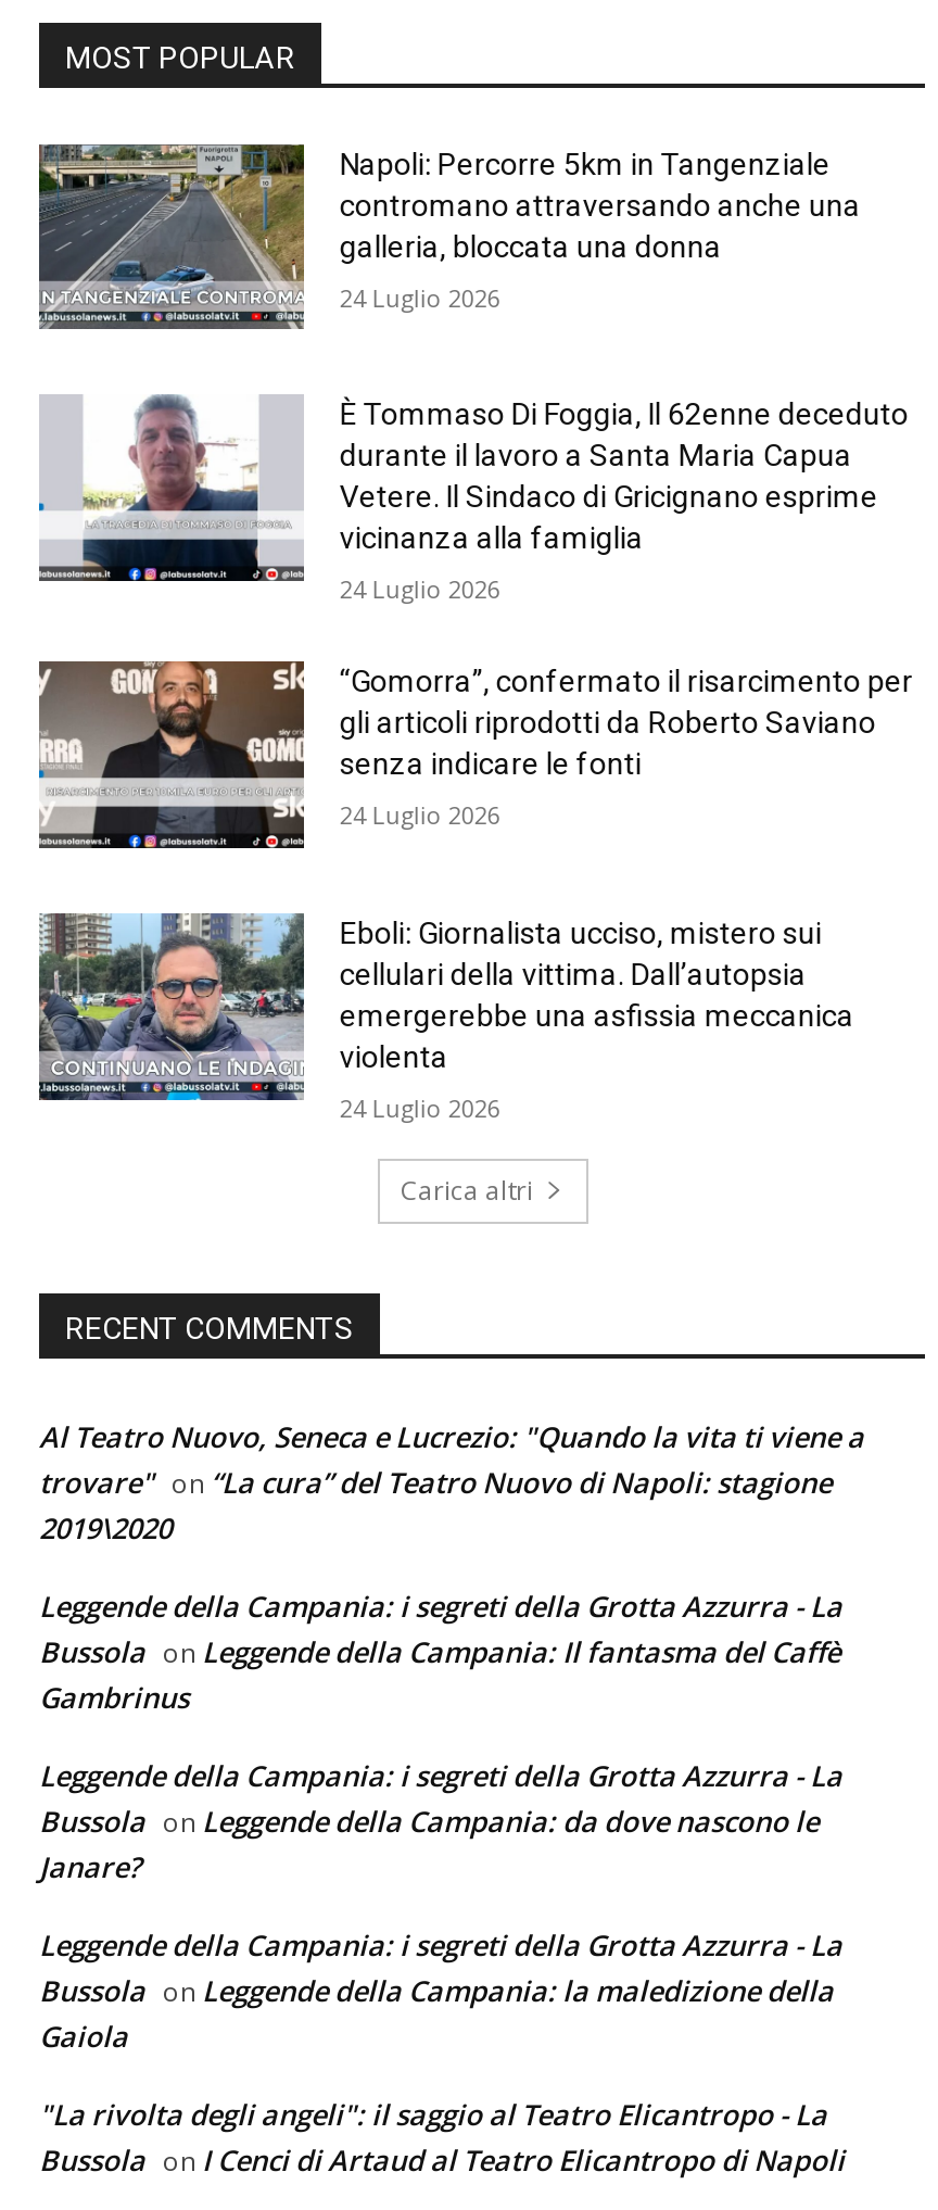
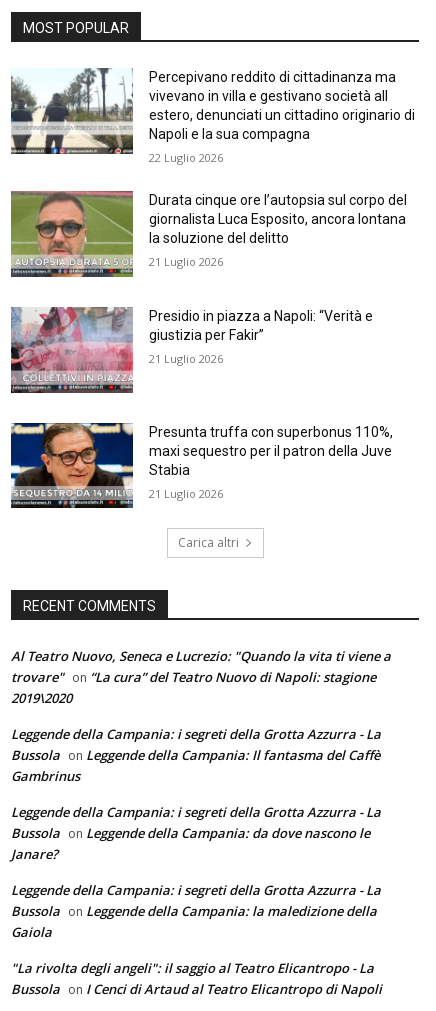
[37,141,861,330] [image] | Napoli: Percorre 5km in Tangenziale | contromano attraversando anche una | galleria, bloccata una donna -> [10,68,415,155] [image] | Percepivano reddito di cittadinanza ma | vivevano in villa e gestivano società all | estero, denunciati un cittadino originario di | Napoli e la sua compagna
[340,281,500,313] 24 Luglio 2026 -> [149,150,223,165] 22 Luglio 2026
[37,393,908,597] [image] | È Tommaso Di Foggia, Il 62enne deceduto | durante il lavoro a Santa Maria Capua | Vetere. Il Sindaco di Gricignano esprime | vicinanza alla famiglia -> [10,184,407,278] [image] | Durata cinque ore l’autopsia sul corpo del | giornalista Luca Esposito, ancora lontana | la soluzione del delitto
[340,573,500,606] 24 Luglio 2026 -> [149,254,223,269] 21 Luglio 2026
[37,658,913,849] [image] | “Gomorra”, confermato il risarcimento per | gli articoli riprodotti da Roberto Saviano | senza indicare le fonti -> [10,306,373,394] [image] | Presidio in piazza a Napoli: “Verità e | giustizia per Fakir”
[340,799,500,832] 24 Luglio 2026 -> [149,351,223,366] 21 Luglio 2026
[37,910,854,1101] [image] | Eboli: Giornalista ucciso, mistero sui | cellulari della vittima. Dall’autopsia | emergerebbe una asfissia meccanica | violenta -> [11,422,393,509] [image] | Presunta truffa con superbonus 110%, | maxi sequestro per il patron della Juve | Stabia
[340,1092,500,1124] 24 Luglio 2026 -> [149,486,223,501] 21 Luglio 2026

